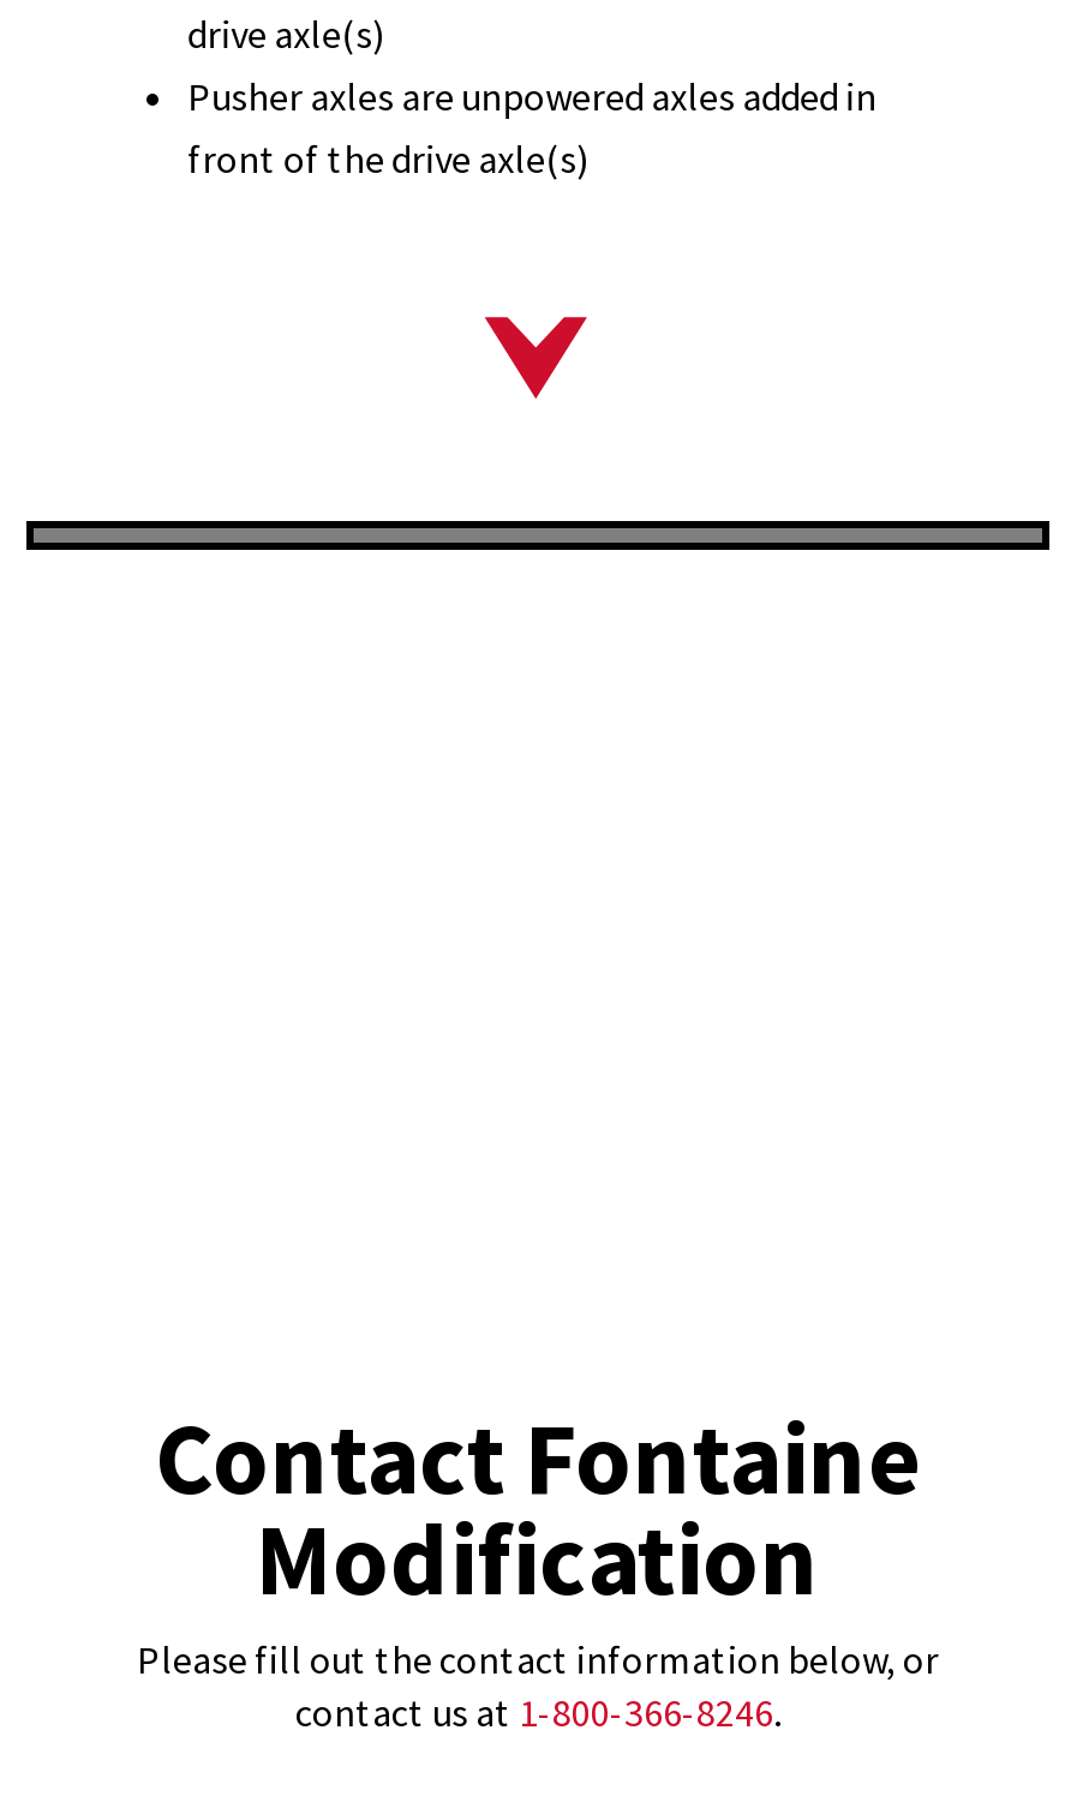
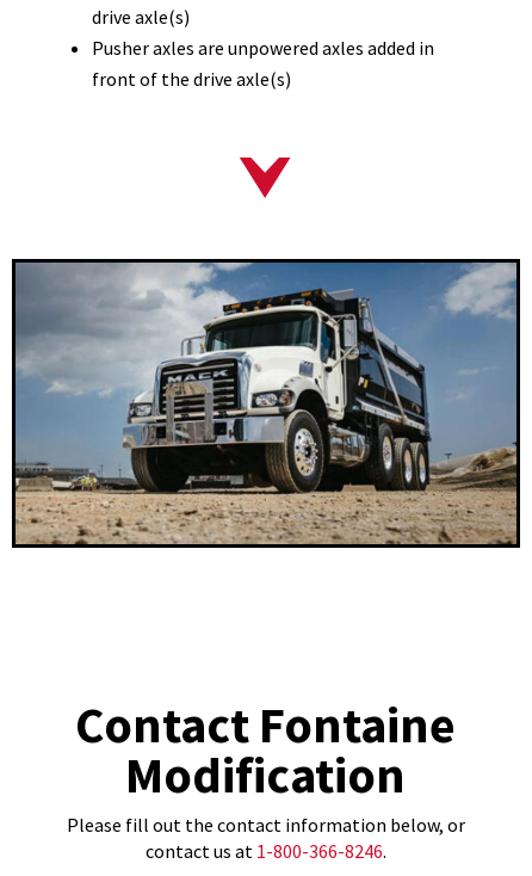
none -> [11,263,521,549] [image]

